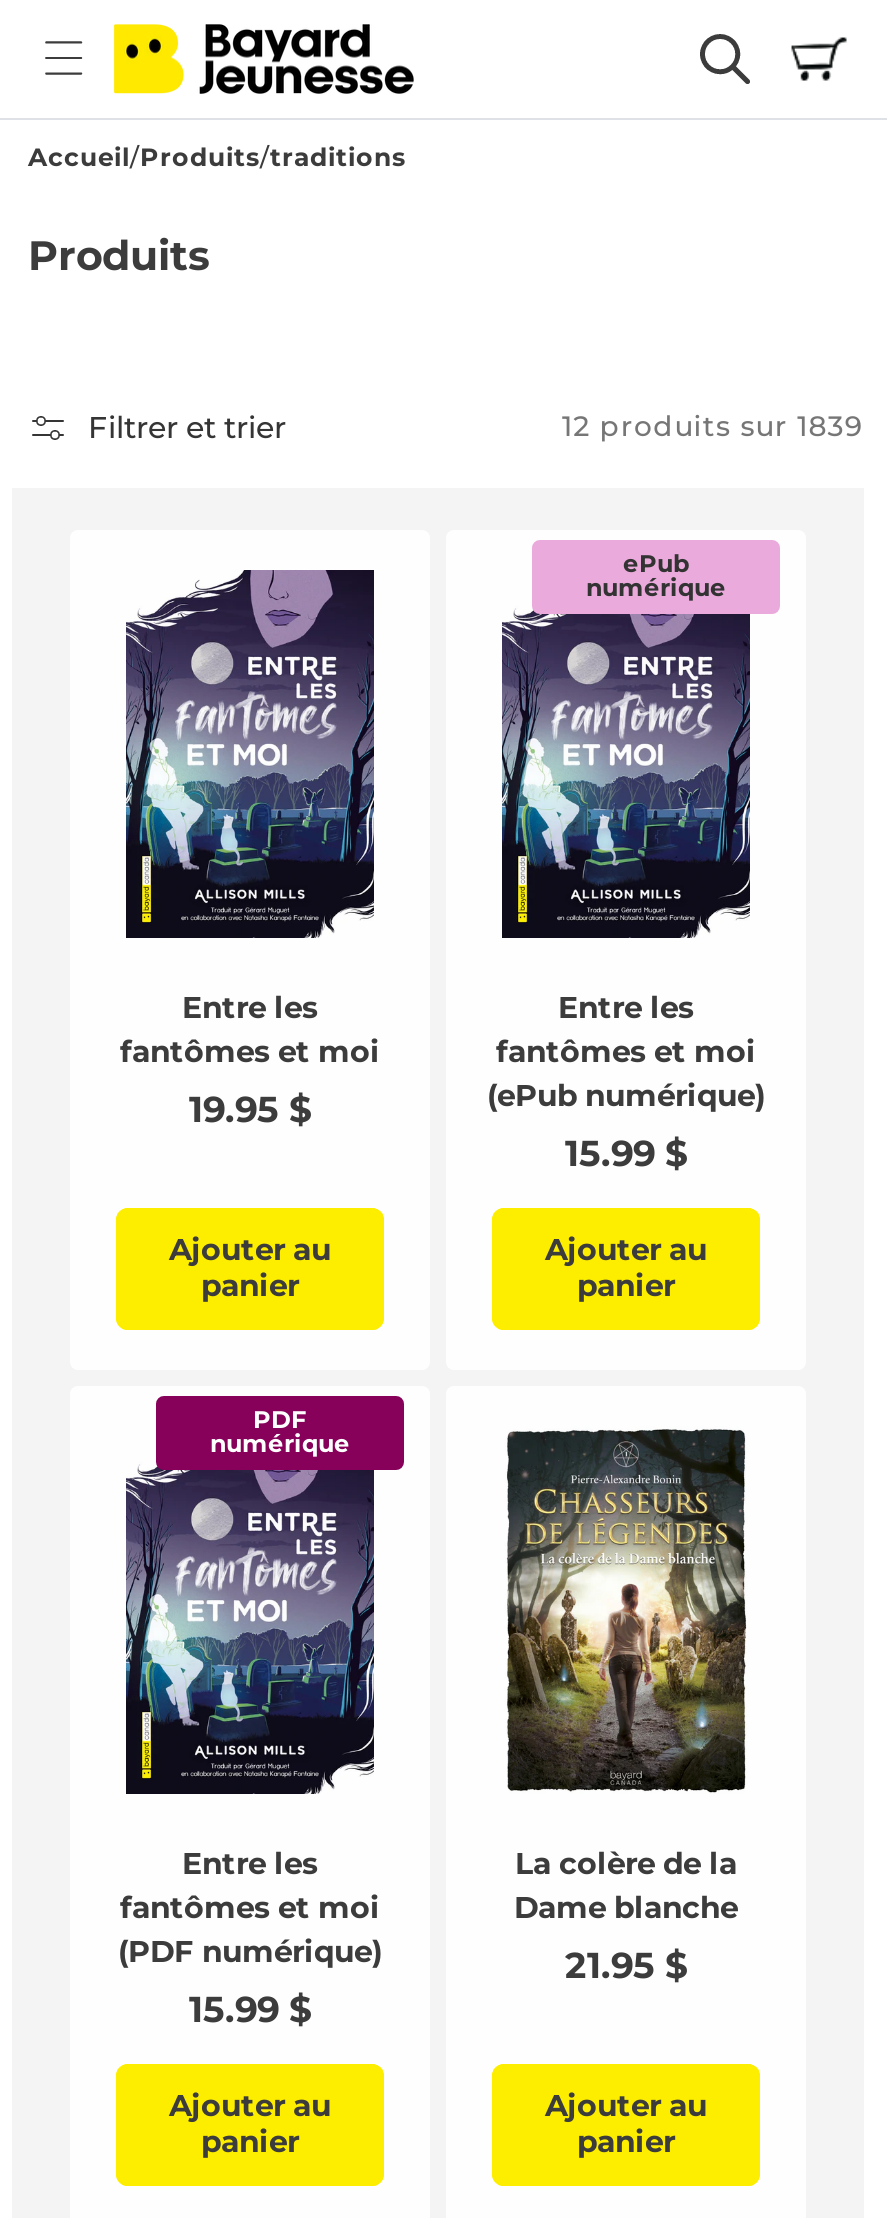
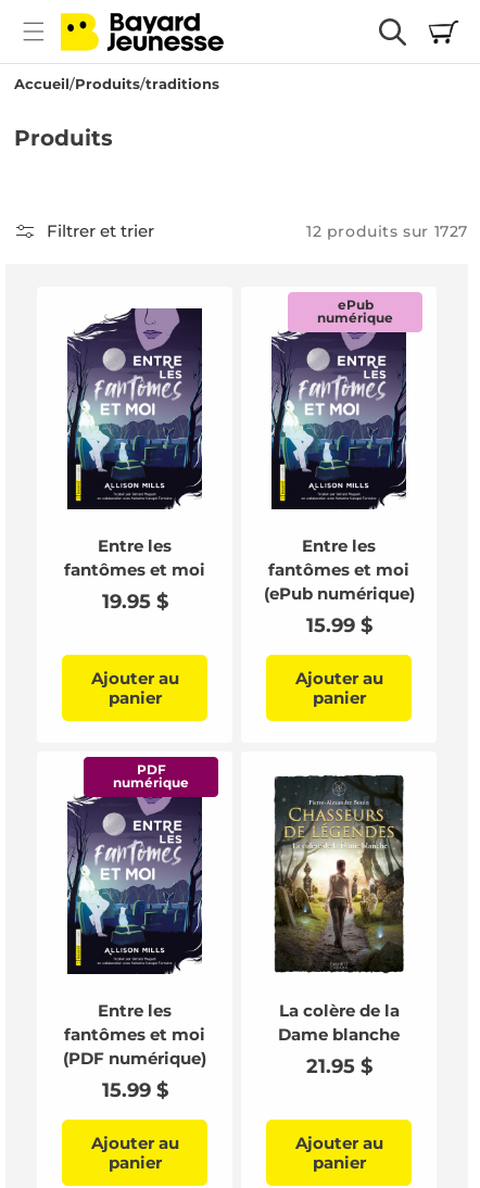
[562,408,864,444] 12 produits sur 1839 -> [306,221,468,241] 12 produits sur 1727

